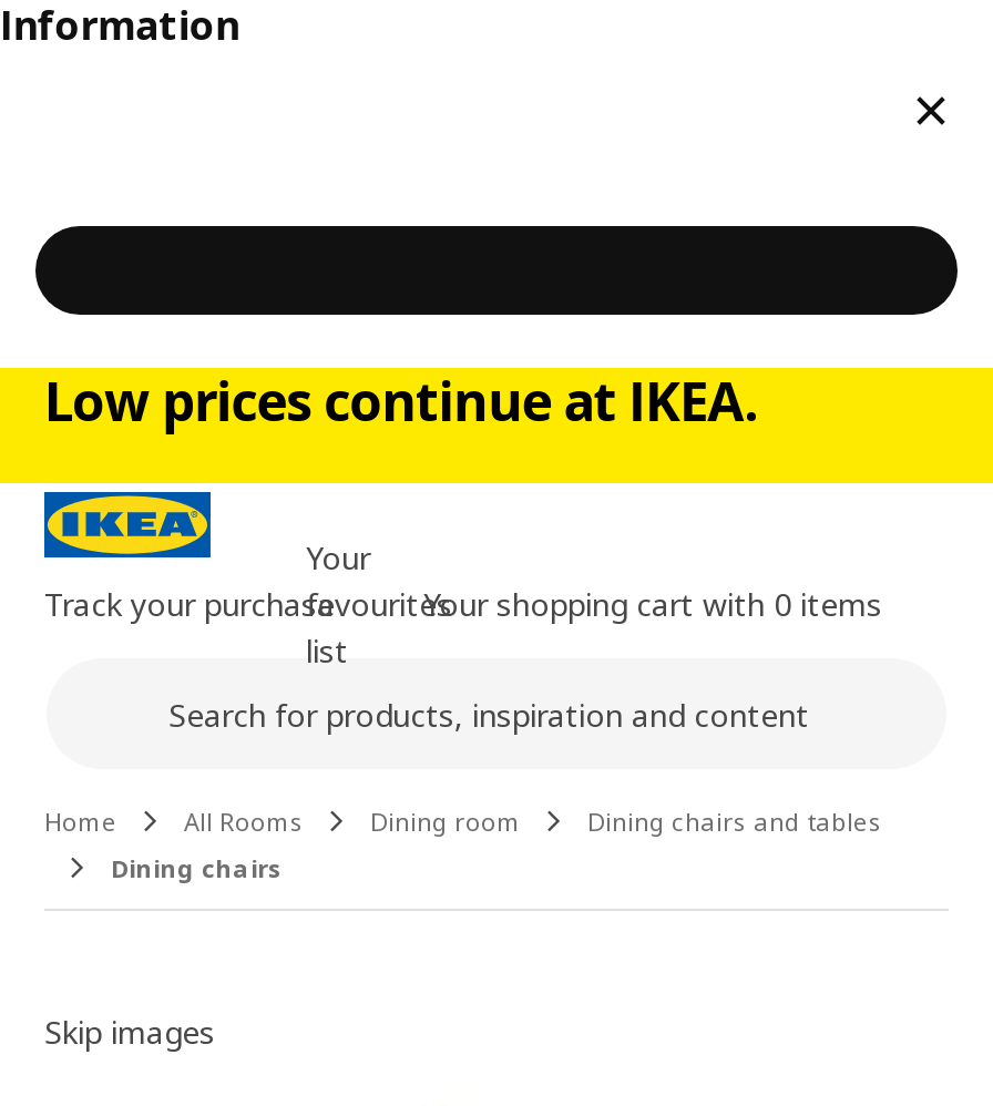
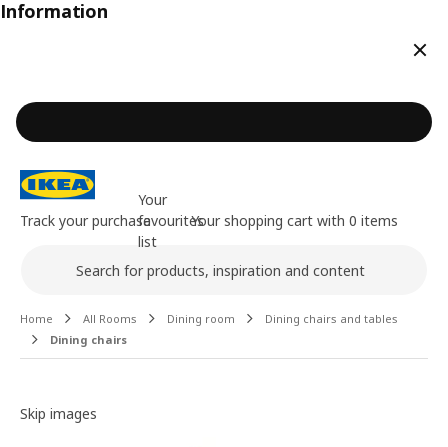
[44,363,756,437] Low prices continue at IKEA. -> none

